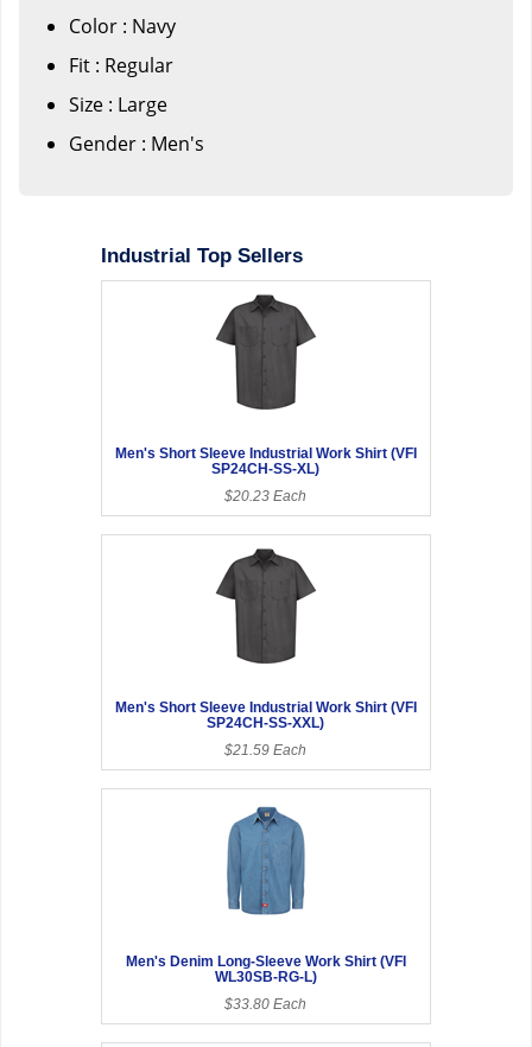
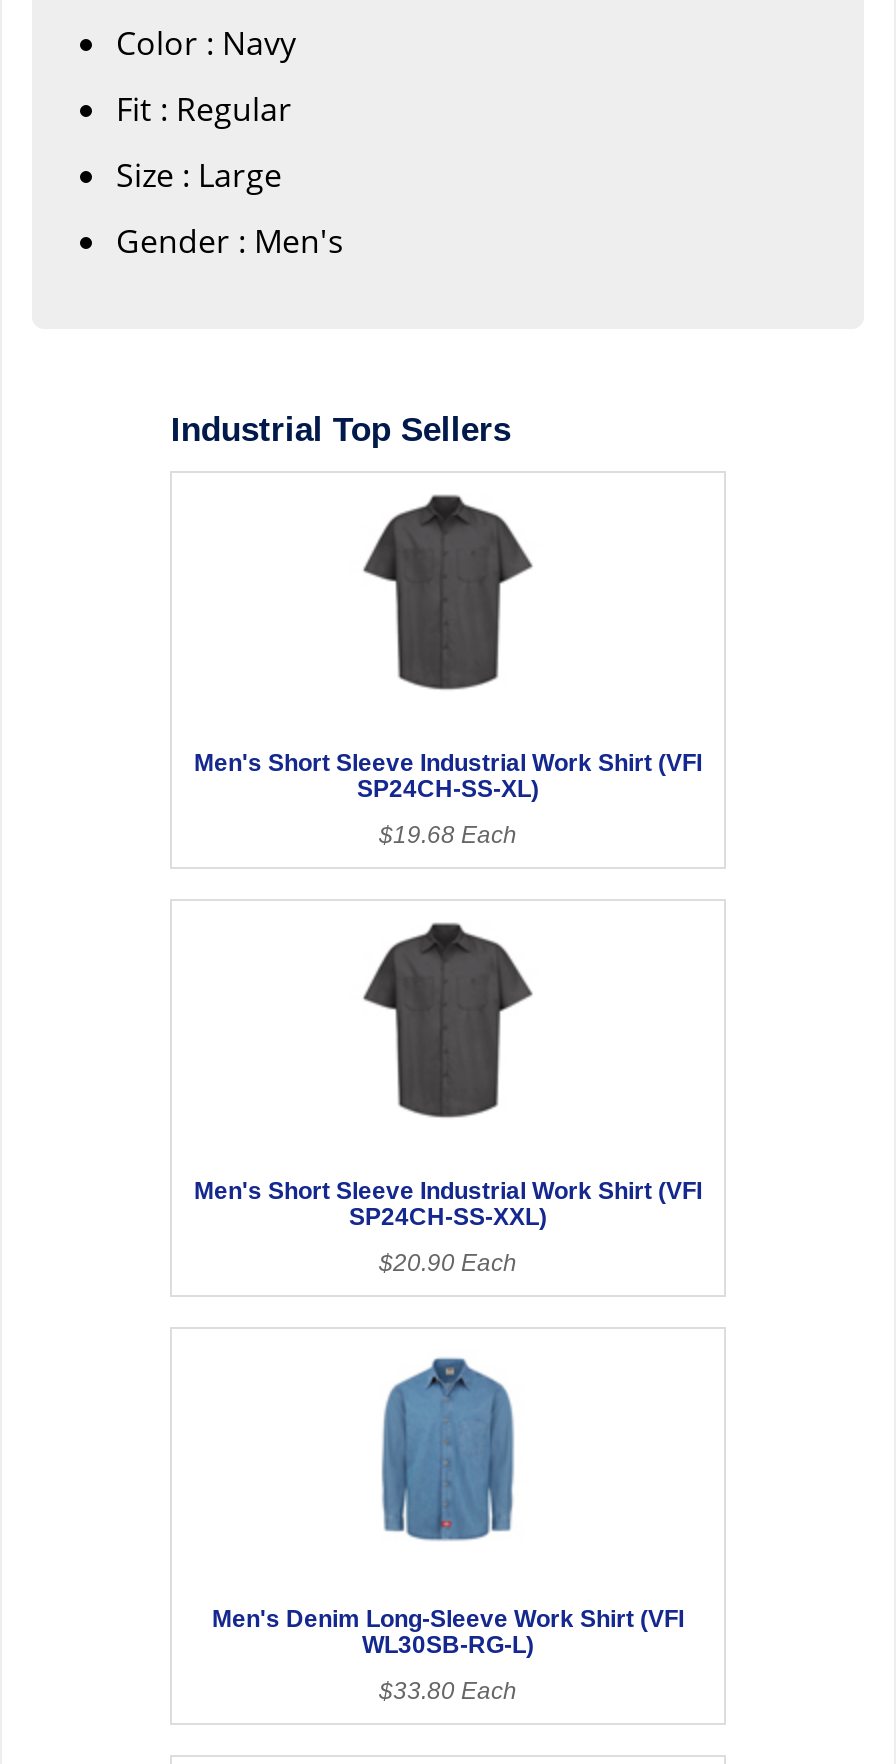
[225,488,307,505] $20.23 Each -> [379,822,517,850] $19.68 Each
[225,742,307,759] $21.59 Each -> [379,1250,517,1278] $20.90 Each

